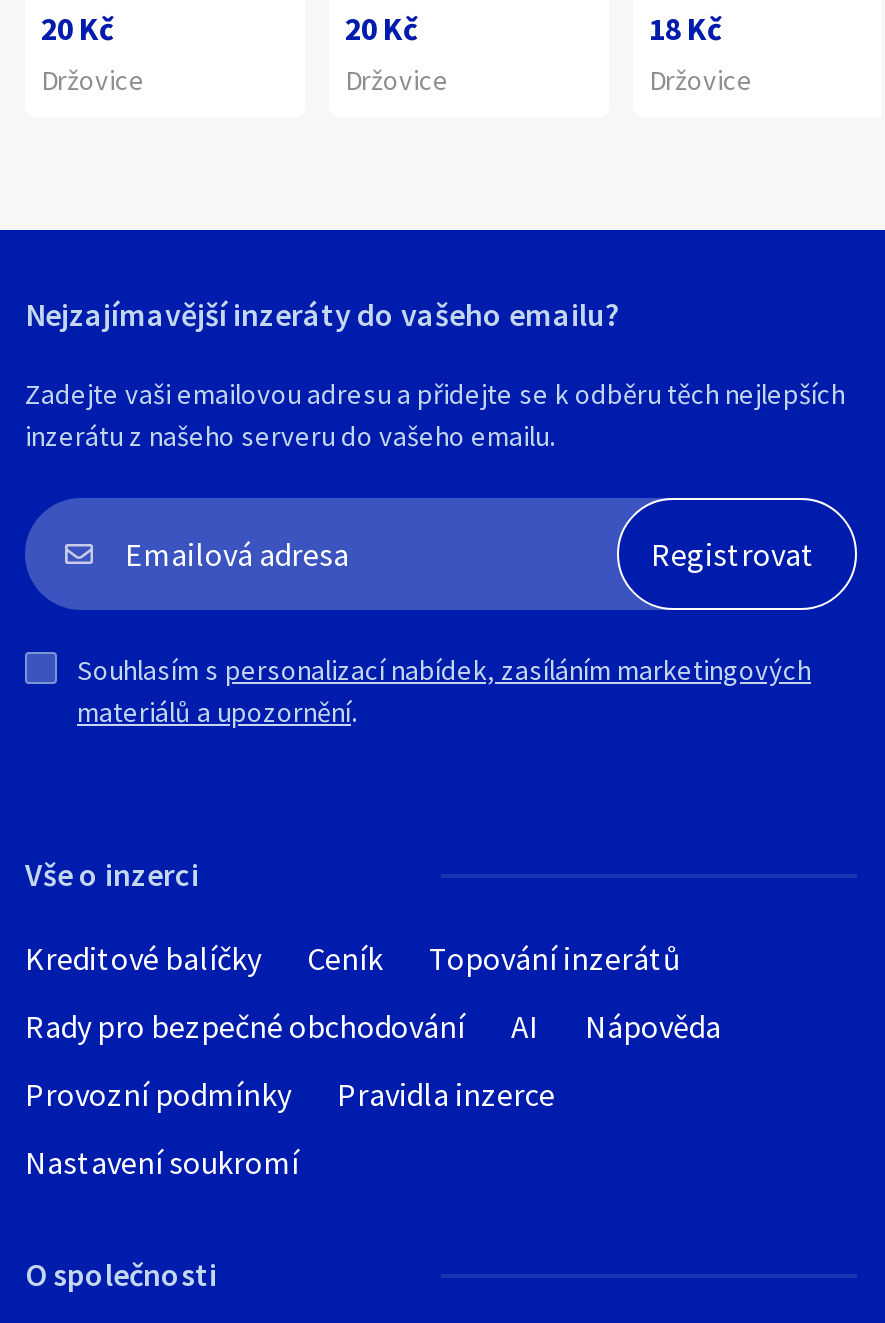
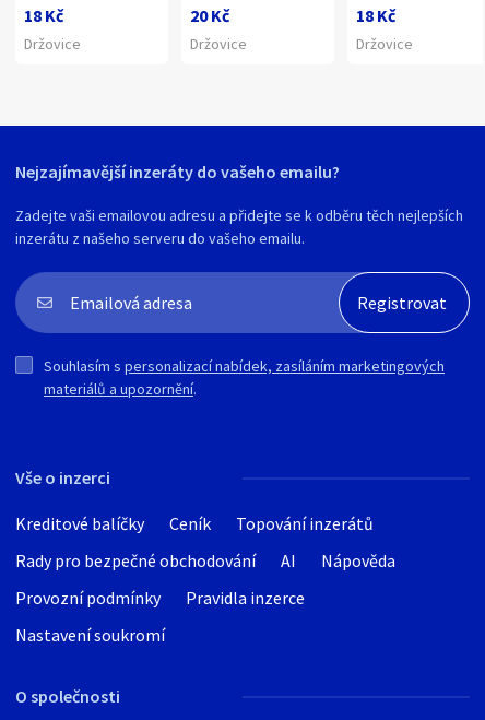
[41,8,113,48] 20 Kč -> [24,4,63,26] 18 Kč

